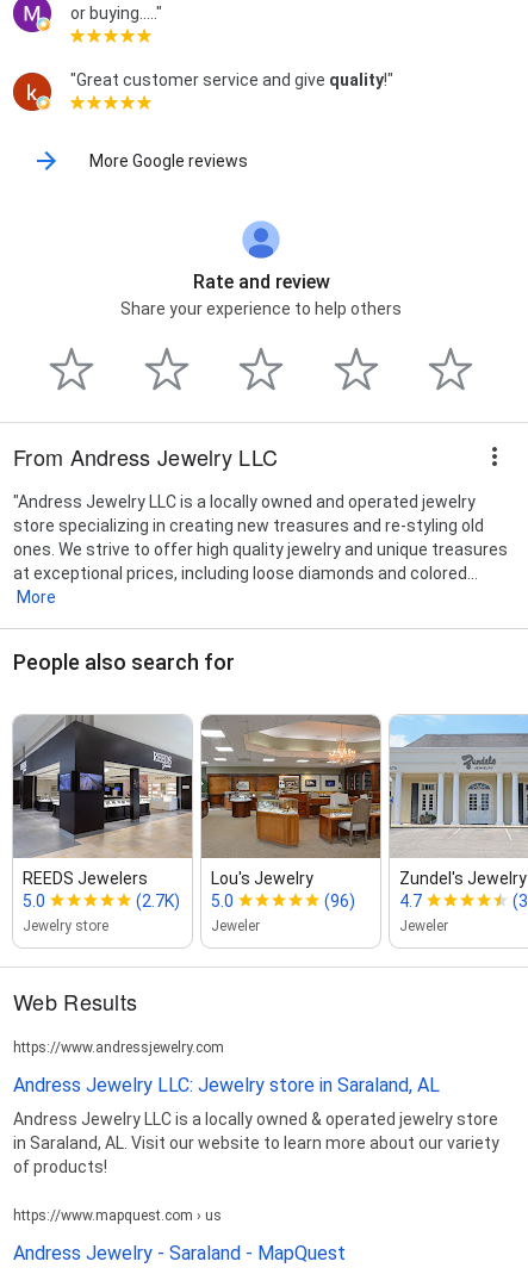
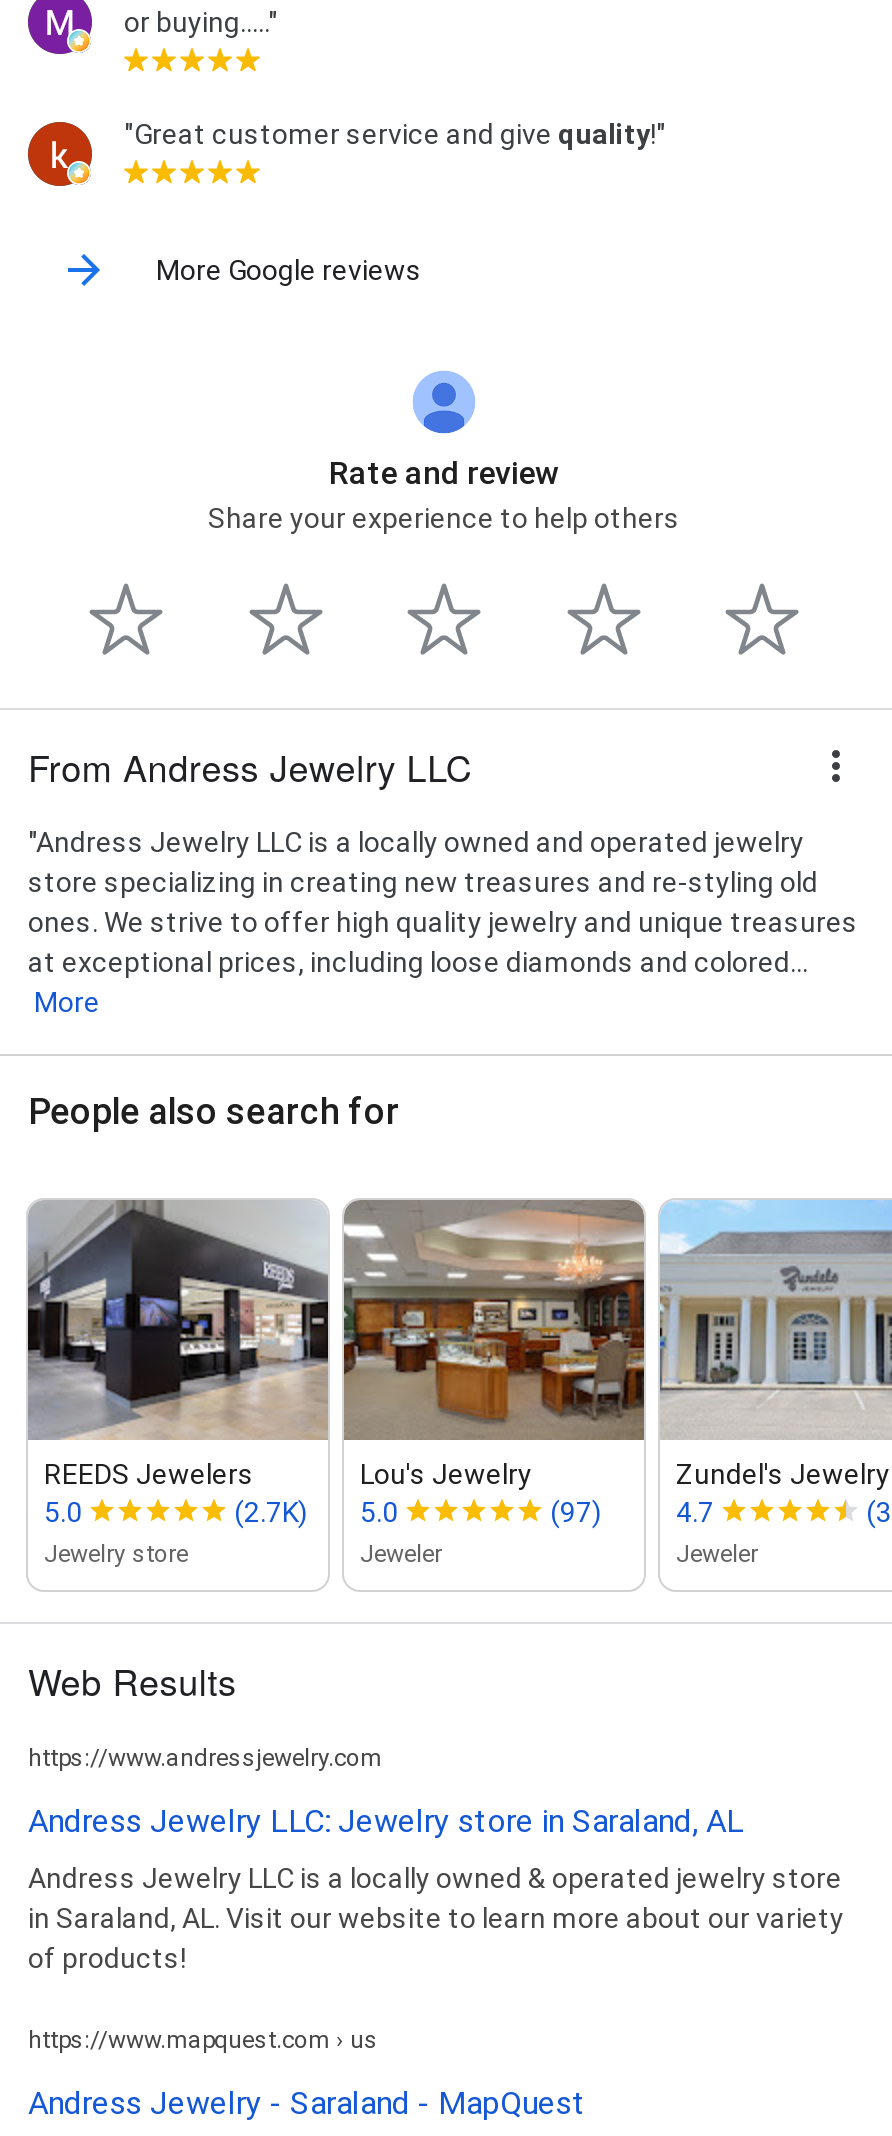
[324,891,355,910] (96) -> [550,1495,602,1527] (97)

